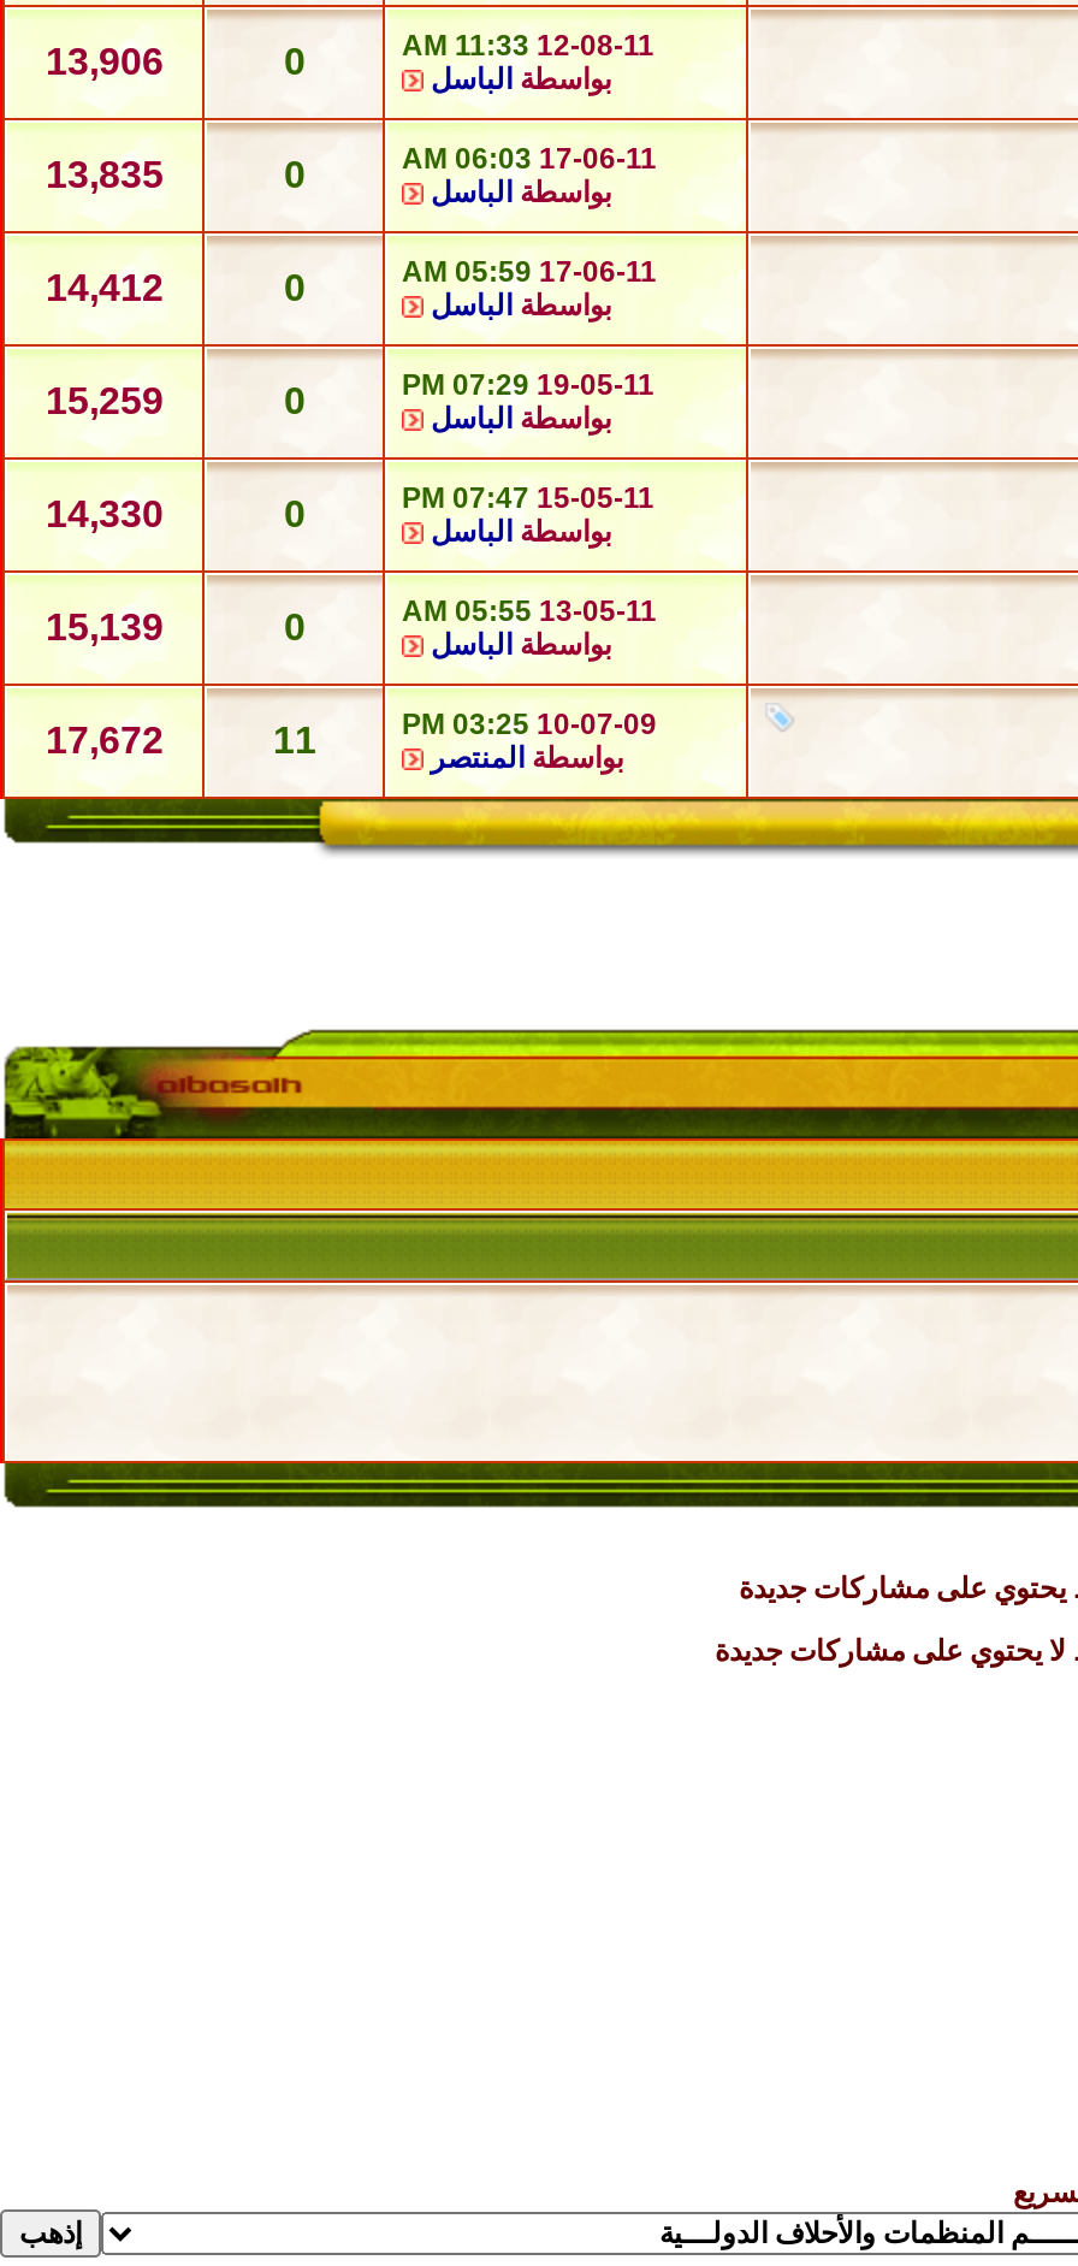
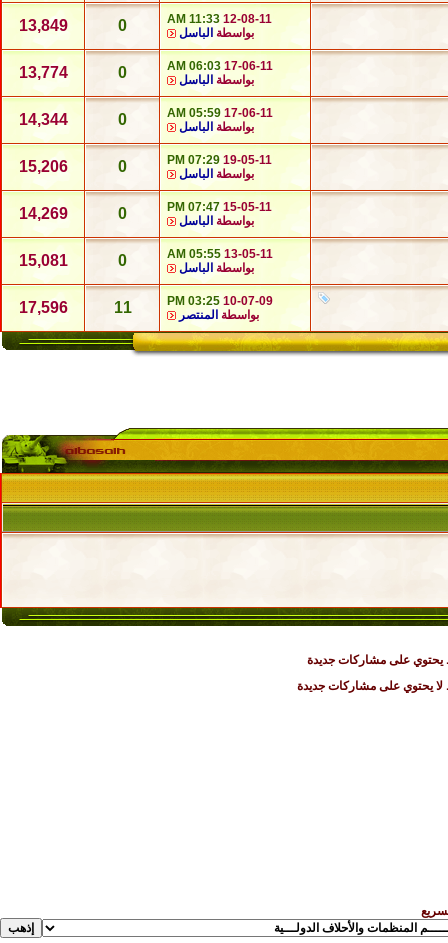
[46,41,164,82] 13,906 -> [19,17,68,34] 13,849
[46,154,164,195] 13,835 -> [19,64,68,81] 13,774
[46,267,164,308] 14,412 -> [19,111,68,128] 14,344
[46,380,164,421] 15,259 -> [19,158,68,175] 15,206
[46,493,164,534] 14,330 -> [19,205,68,222] 14,269
[46,607,164,647] 15,139 -> [19,252,68,269] 15,081
[46,720,164,761] 17,672 -> [19,299,68,316] 17,596

